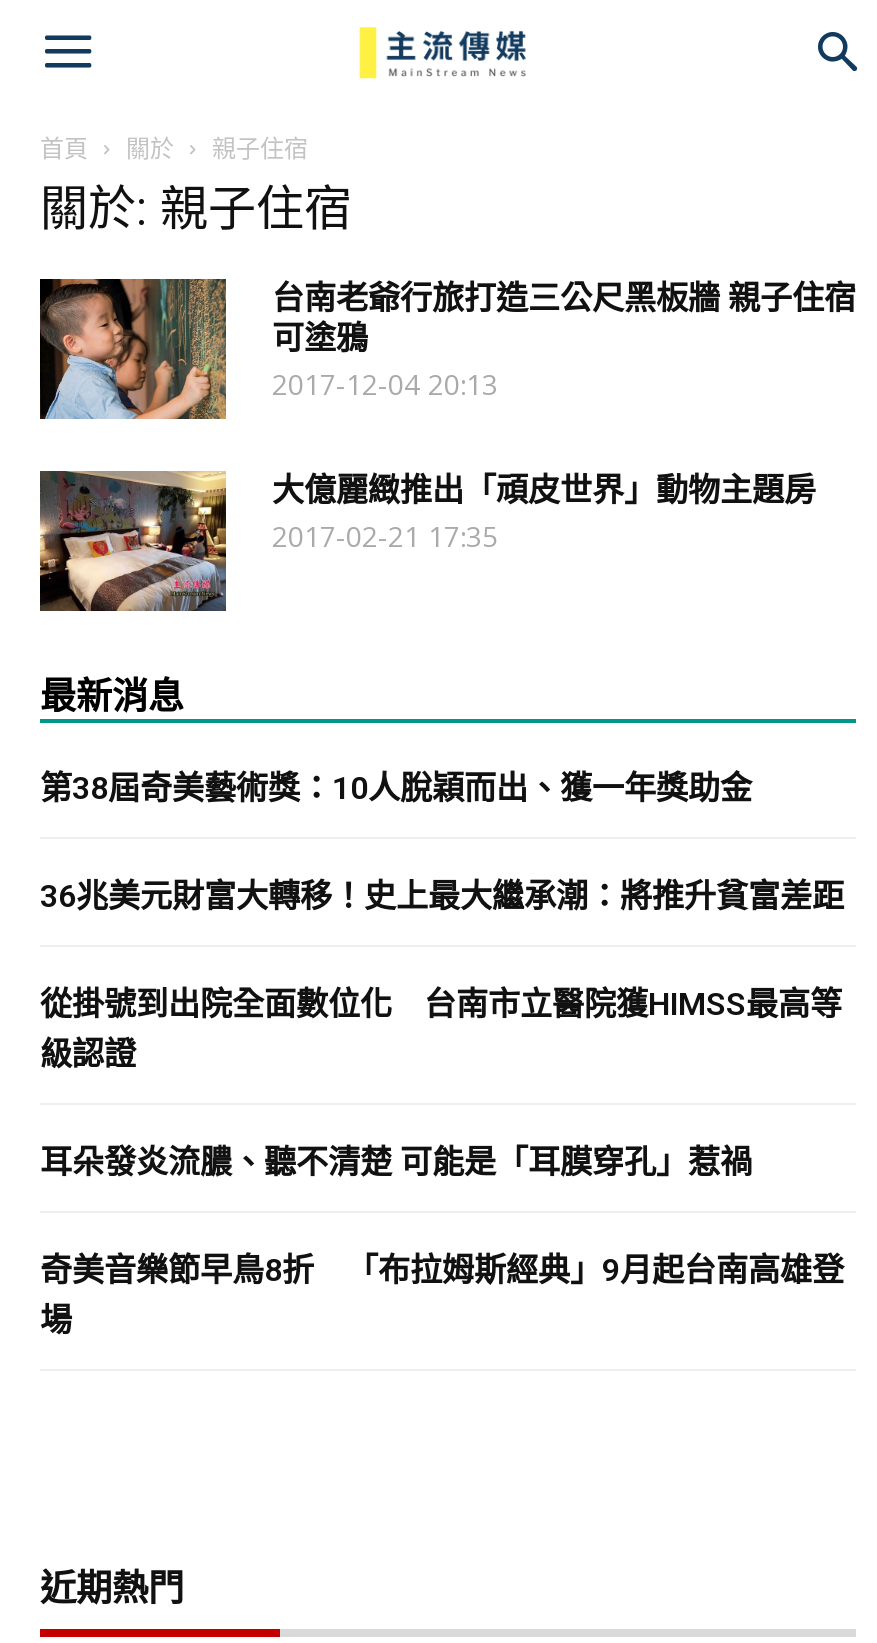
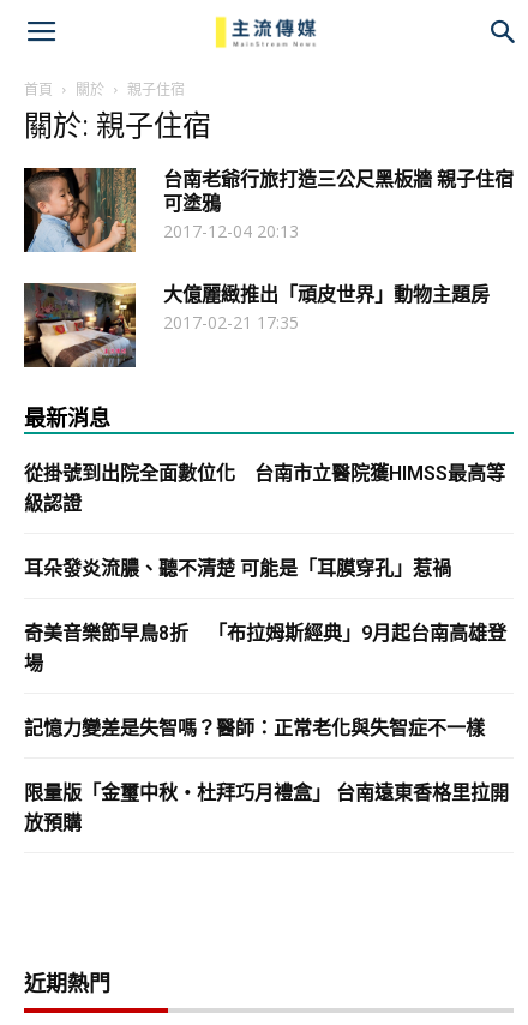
[40,769,844,915] 第38屆奇美藝術獎：10人脫穎而出、獲一年獎助金 | 36兆美元財富大轉移！史上最大繼承潮：將推升貧富差距 -> none
moved [40,985,844,1339] -> [24,462,506,675]: 從掛號到出院全面數位化 台南市立醫院獲HIMSS最高等 | 級認證 | 耳朵發炎流膿、聽不清楚 可能是「耳膜穿孔」惹禍 | 奇美音樂節早鳥8折 「布拉姆斯經典」9月起台南高雄登 | 場
none -> [24,717,509,834] 記憶力變差是失智嗎？醫師：正常老化與失智症不一樣 | 限量版「金璽中秋・杜拜巧月禮盒」 台南遠東香格里拉開 | 放預購

